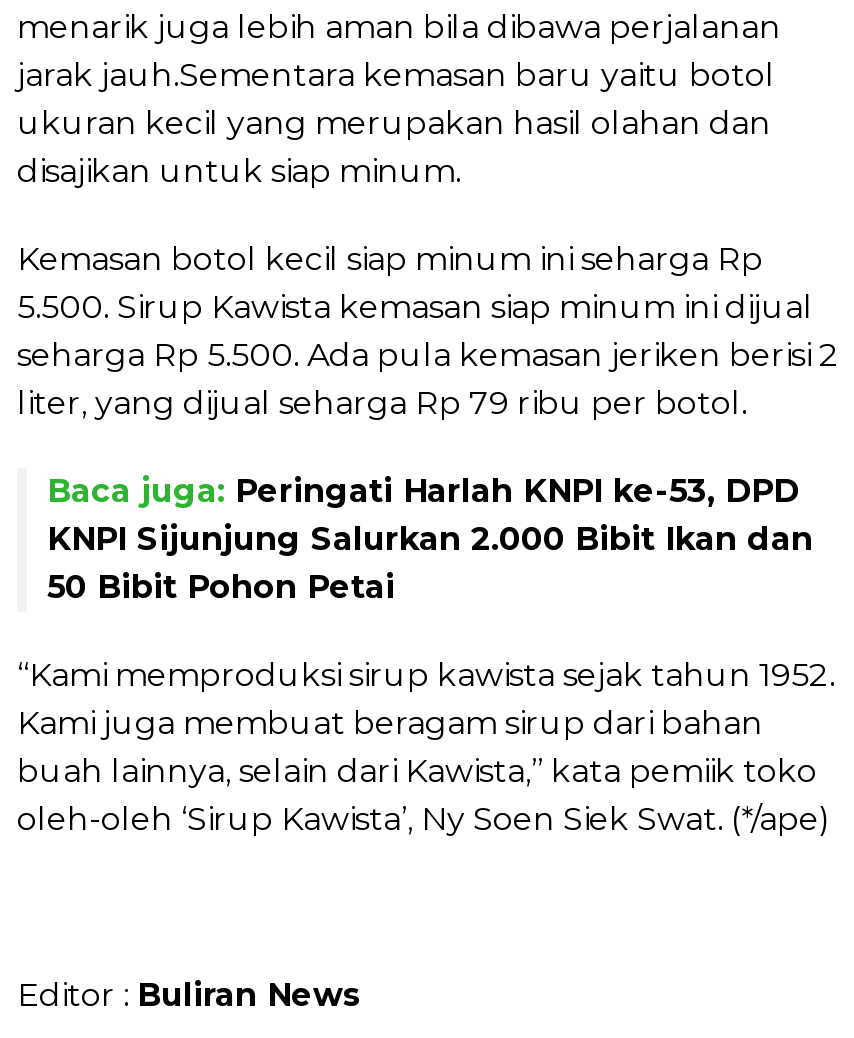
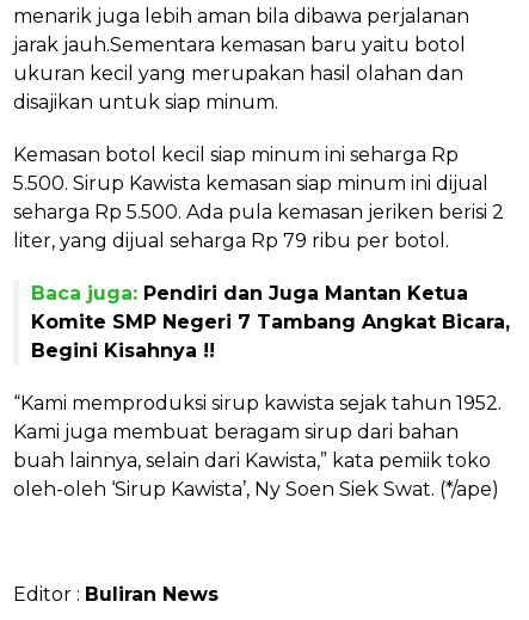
[47,471,813,605] Baca juga: Peringati Harlah KNPI ke-53, DPD | KNPI Sijunjung Salurkan 2.000 Bibit Ikan dan | 50 Bibit Pohon Petai -> [31,282,510,362] Baca juga: Pendiri dan Juga Mantan Ketua | Komite SMP Negeri 7 Tambang Angkat Bicara, | Begini Kisahnya !!

